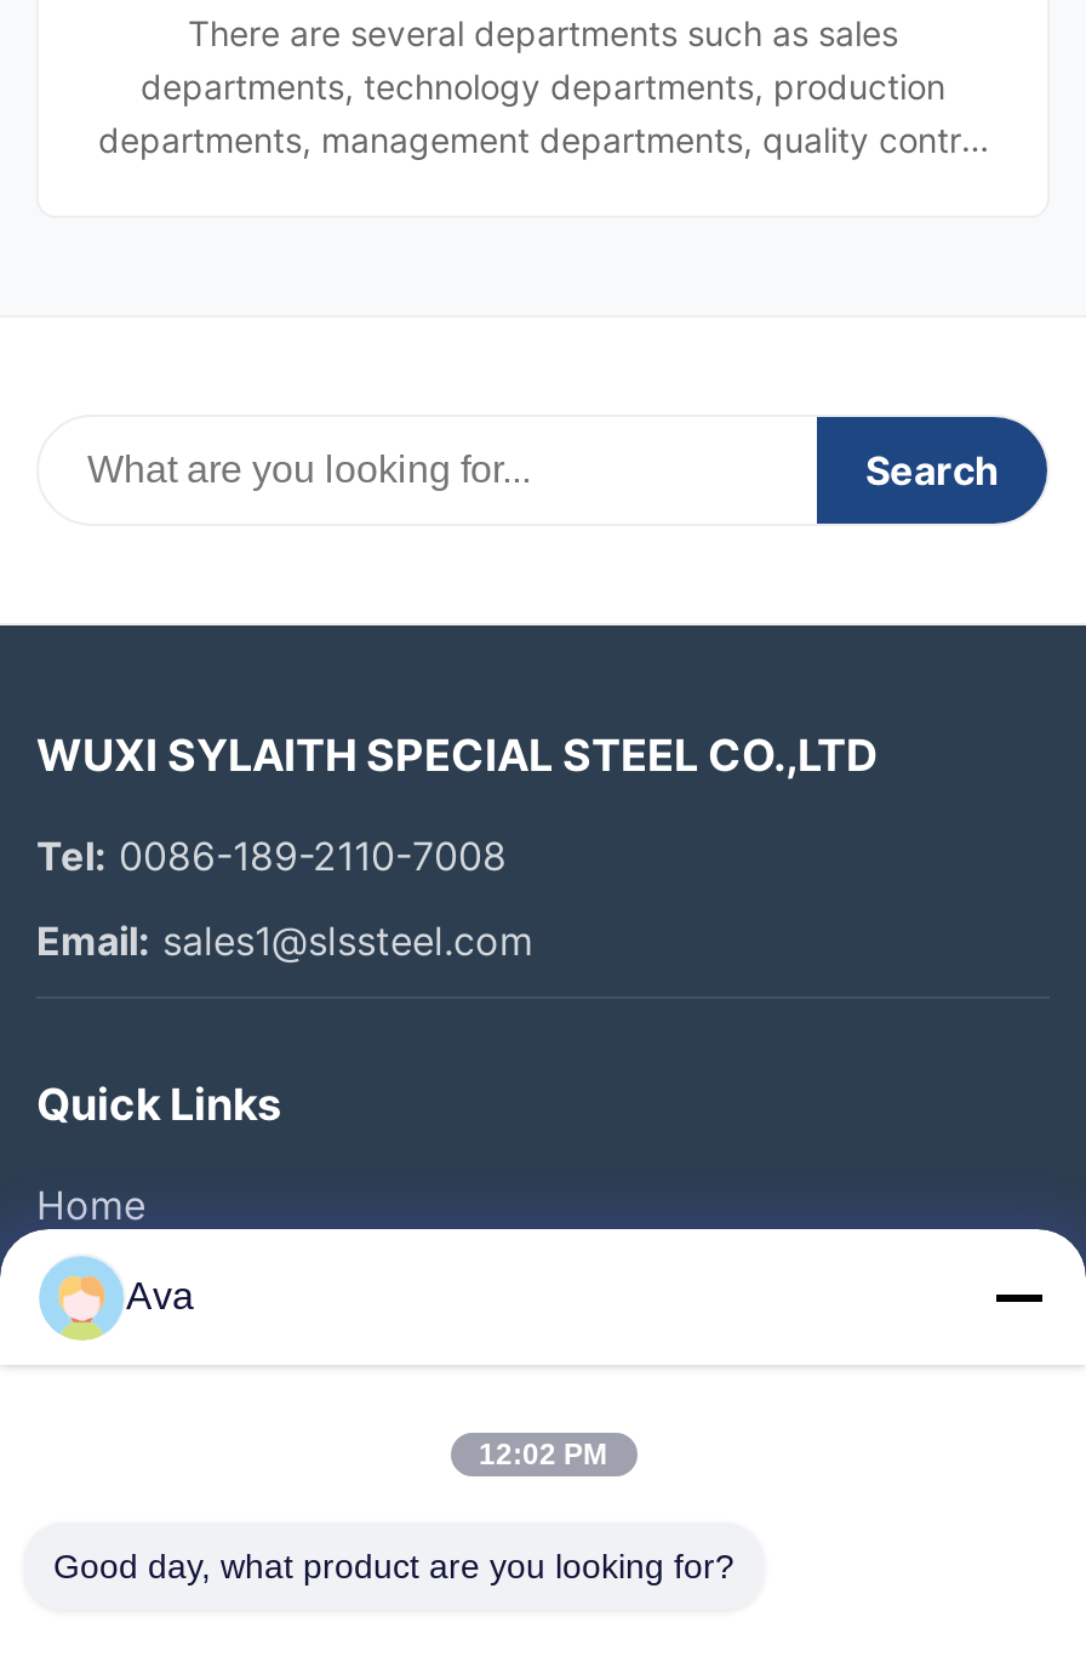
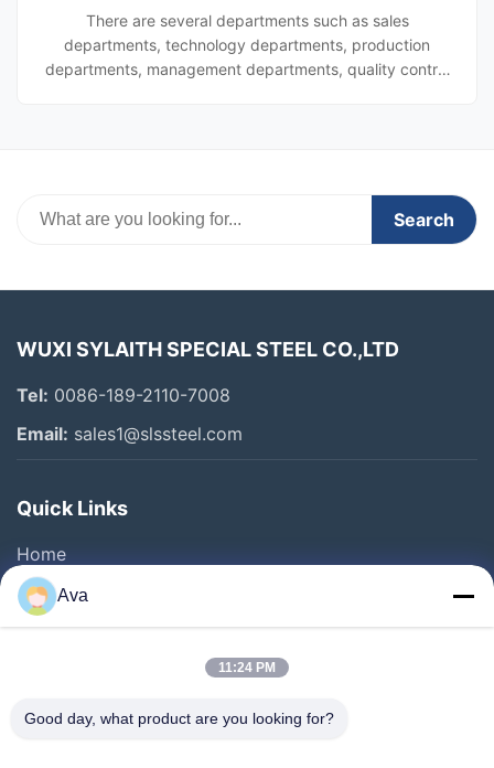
[479,1438,607,1472] 12:02 PM -> [218,660,276,675] 11:24 PM

